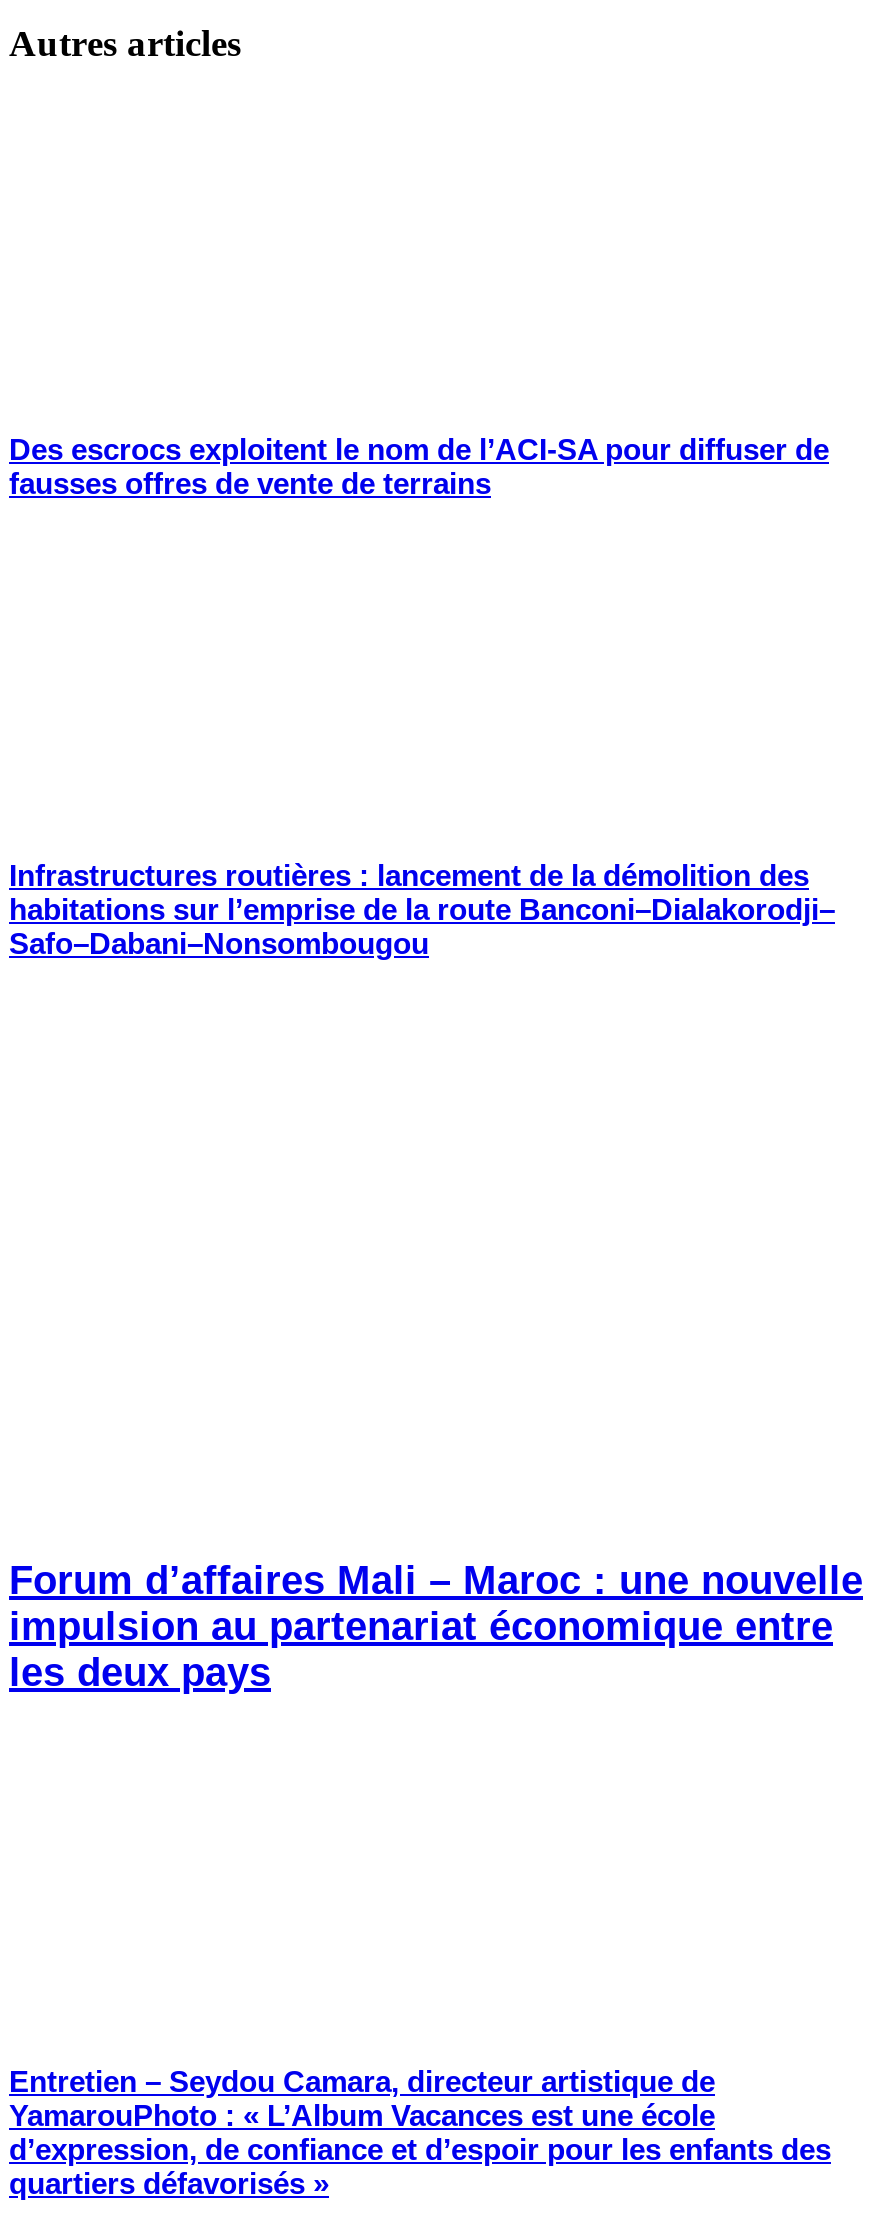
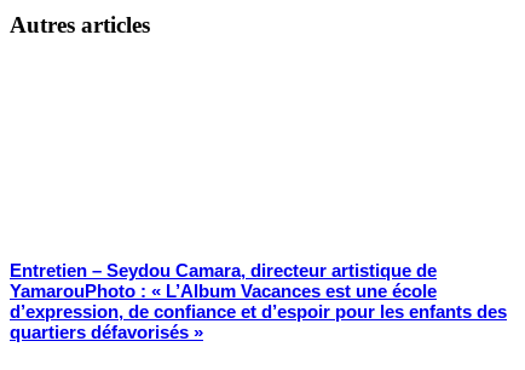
[9,431,829,499] Des escrocs exploitent le nom de l’ACI-SA pour diffuser de | fausses offres de vente de terrains -> none
[9,857,835,959] Infrastructures routières : lancement de la démolition des | habitations sur l’emprise de la route Banconi–Dialakorodji– | Safo–Dabani–Nonsombougou -> none
[9,1557,863,1693] Forum d’affaires Mali – Maroc : une nouvelle | impulsion au partenariat économique entre | les deux pays -> none

